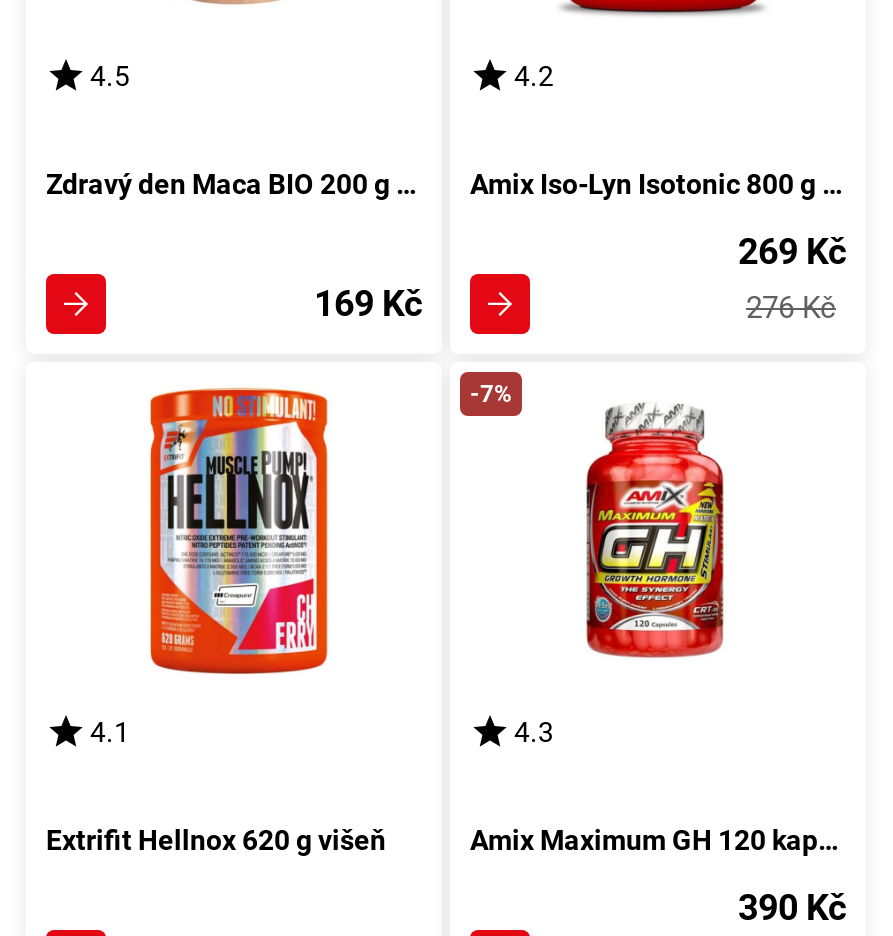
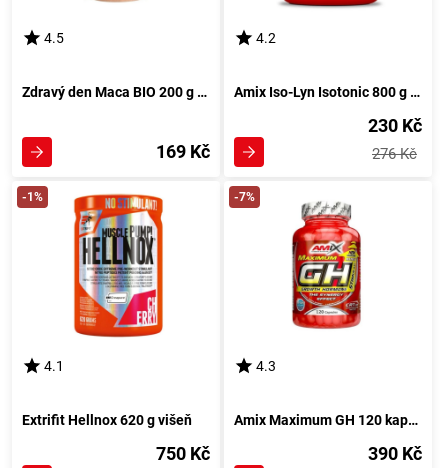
[738,231,846,273] 269 Kč -> [368,115,422,136] 230 Kč
none -> [22,190,43,204] -1%
none -> [156,443,210,464] 750 Kč

